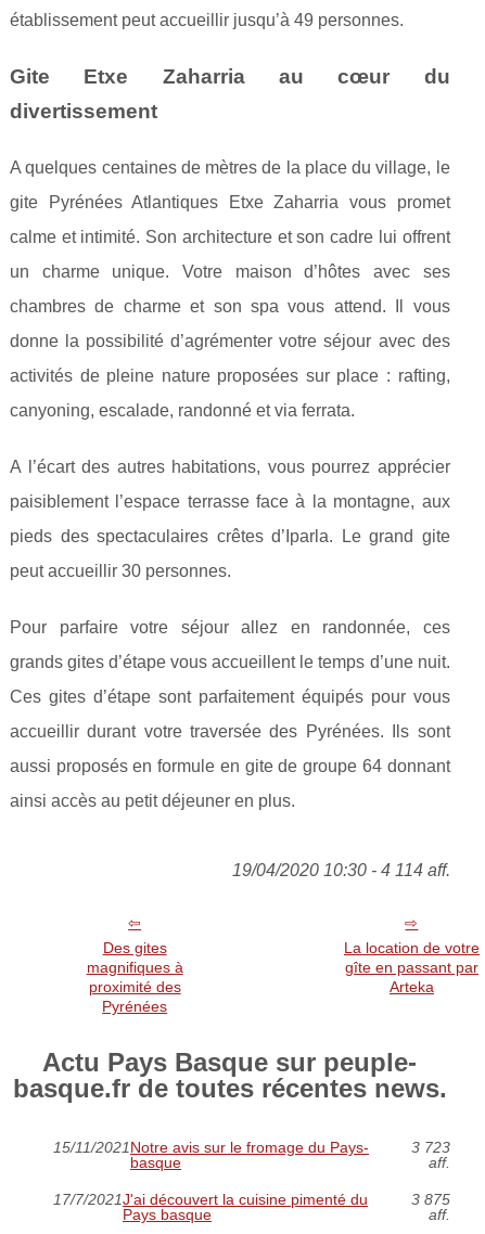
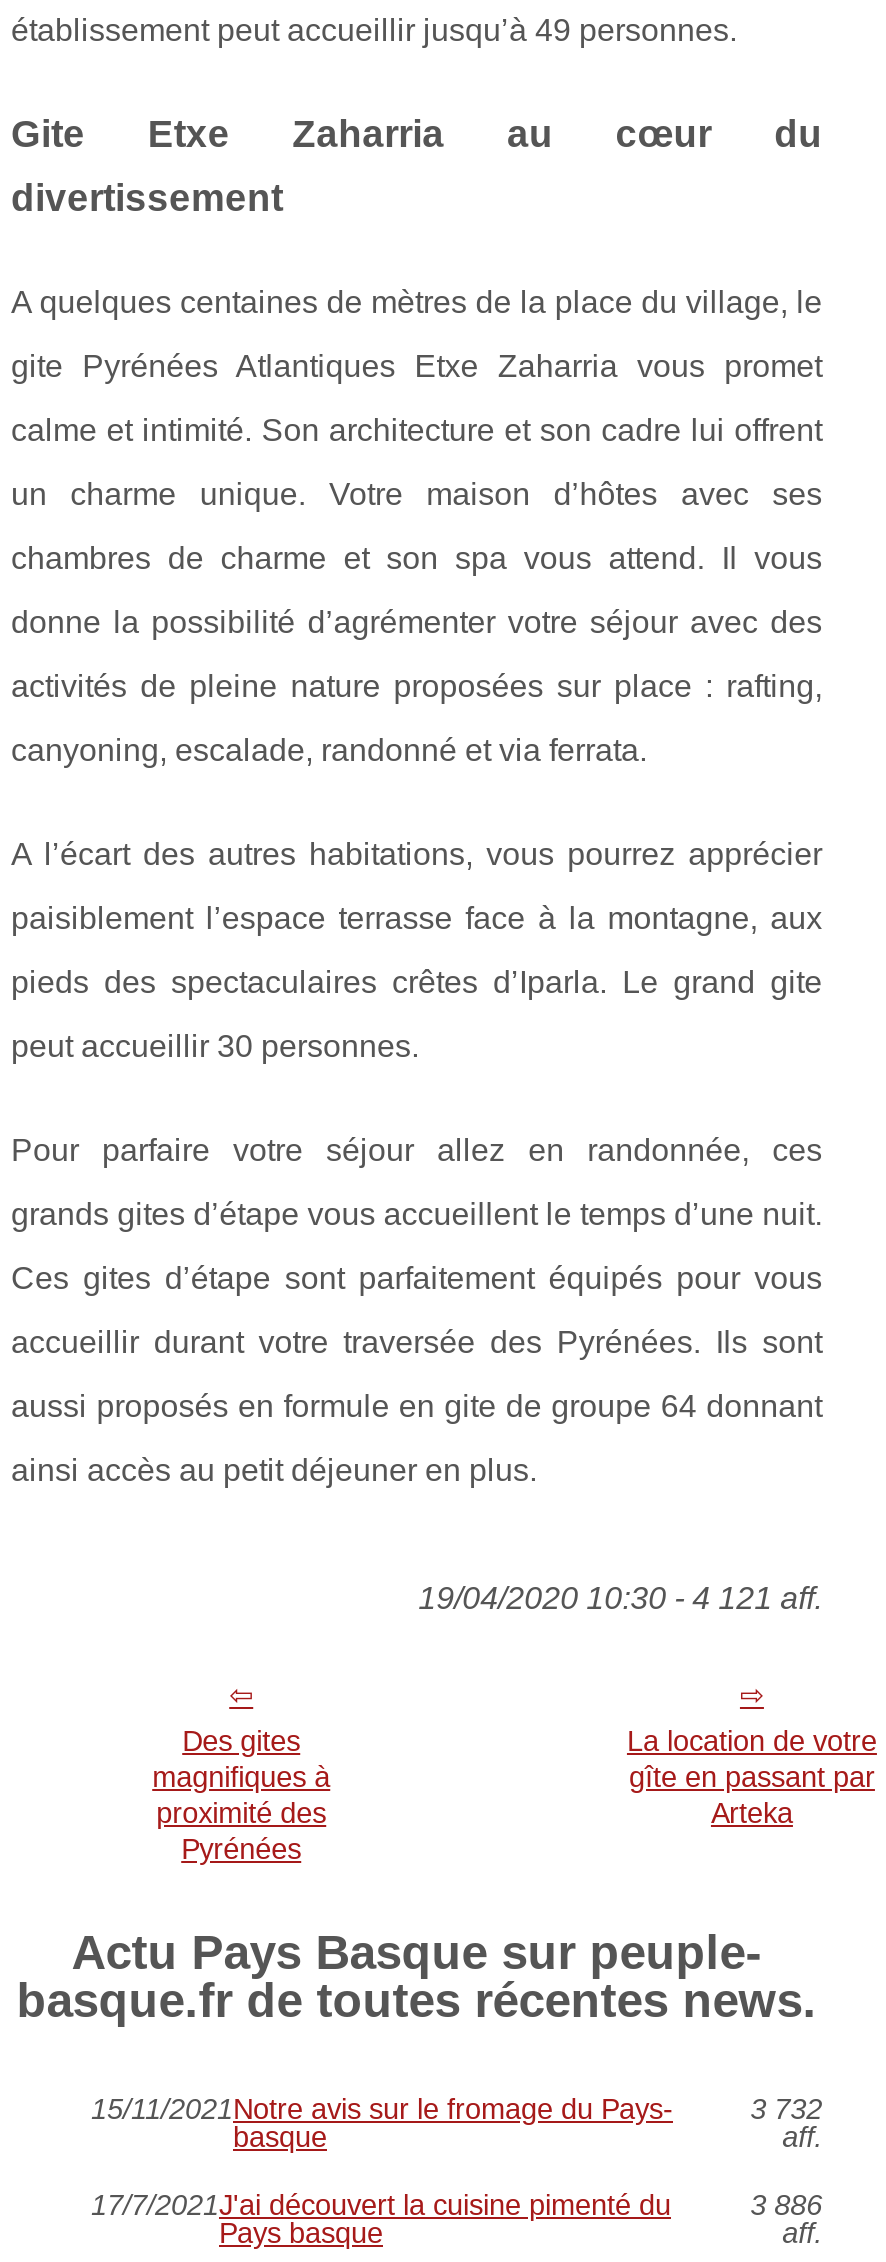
[232,861,450,880] 19/04/2020 10:30 - 4 114 aff. -> [418,1581,822,1615] 19/04/2020 10:30 - 4 121 aff.
[411,1138,450,1155] 3 723 -> [750,2092,822,2124] 3 732
[411,1190,450,1208] 3 875 -> [750,2188,822,2220] 3 886

